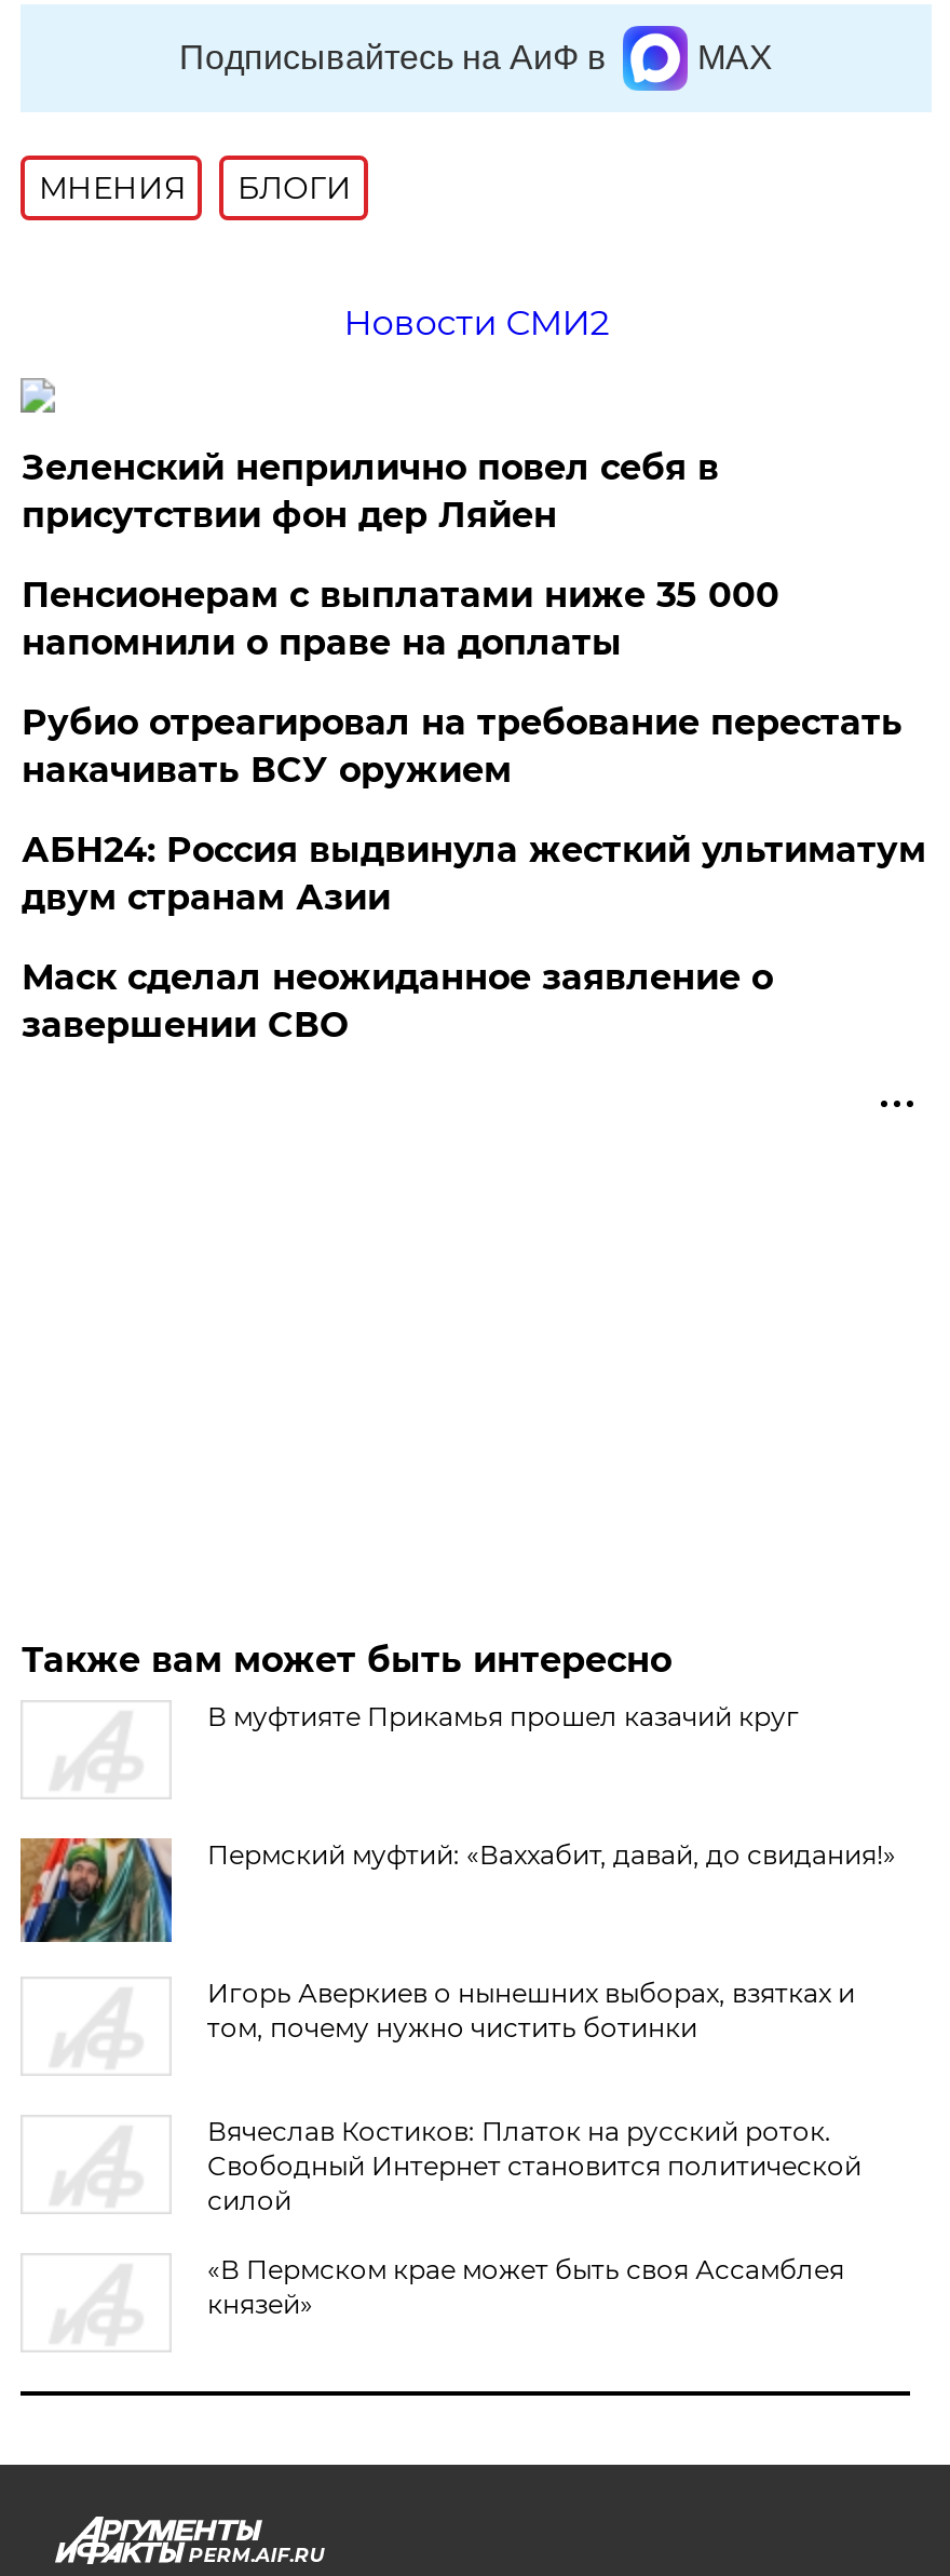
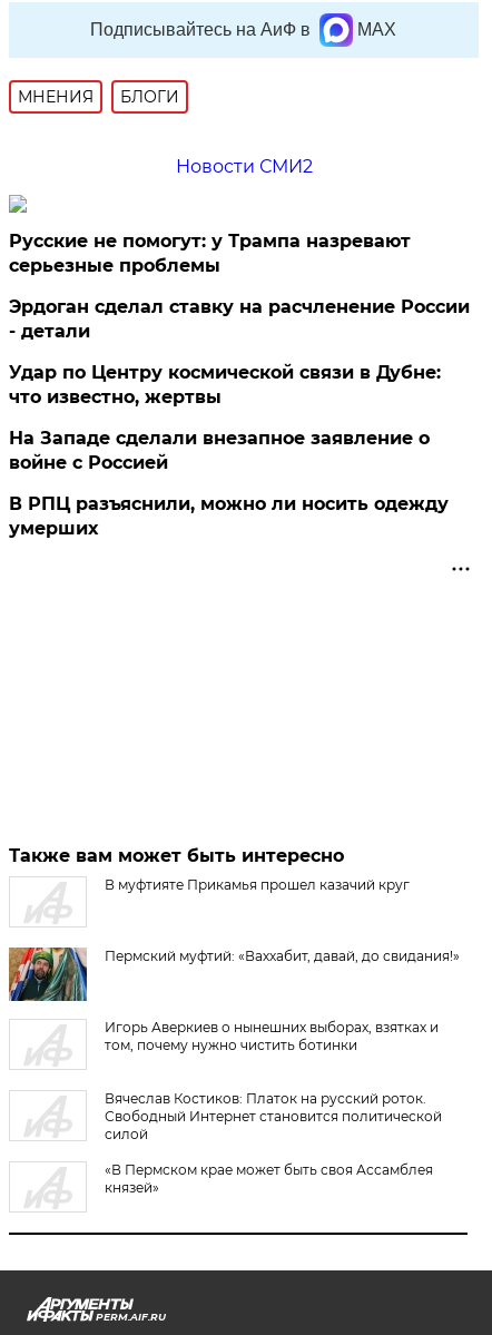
[21,447,719,535] Зеленский неприлично повел cебя в | присутствии фон дер Ляйен -> [9,230,411,276] Русские не помогут: у Трампа назревают | серьезные проблемы
[21,574,779,663] Пенсионерам с выплатами ниже 35 000 | напомнили о праве на доплаты -> [9,296,470,342] Эрдоган сделал ставку на расчленение России | - детали
[21,702,902,790] Рубио отреагировал на требование перестать | накачивать ВСУ оружием -> [9,362,441,407] Удар по Центру космической связи в Дубне: | что известно, жертвы
[21,829,926,918] АБН24: Россия выдвинула жесткий ультиматум | двум странам Азии -> [9,427,430,473] На Западе сделали внезапное заявление о | войне с Россией
[21,957,773,1045] Маск сделал неожиданное заявление о | завершении СВО -> [9,493,449,539] В РПЦ разъяснили, можно ли носить одежду | умерших

